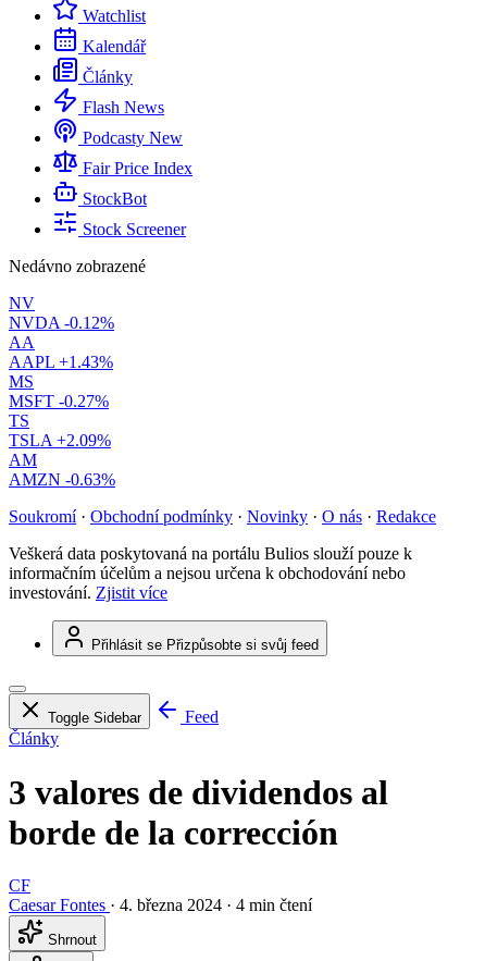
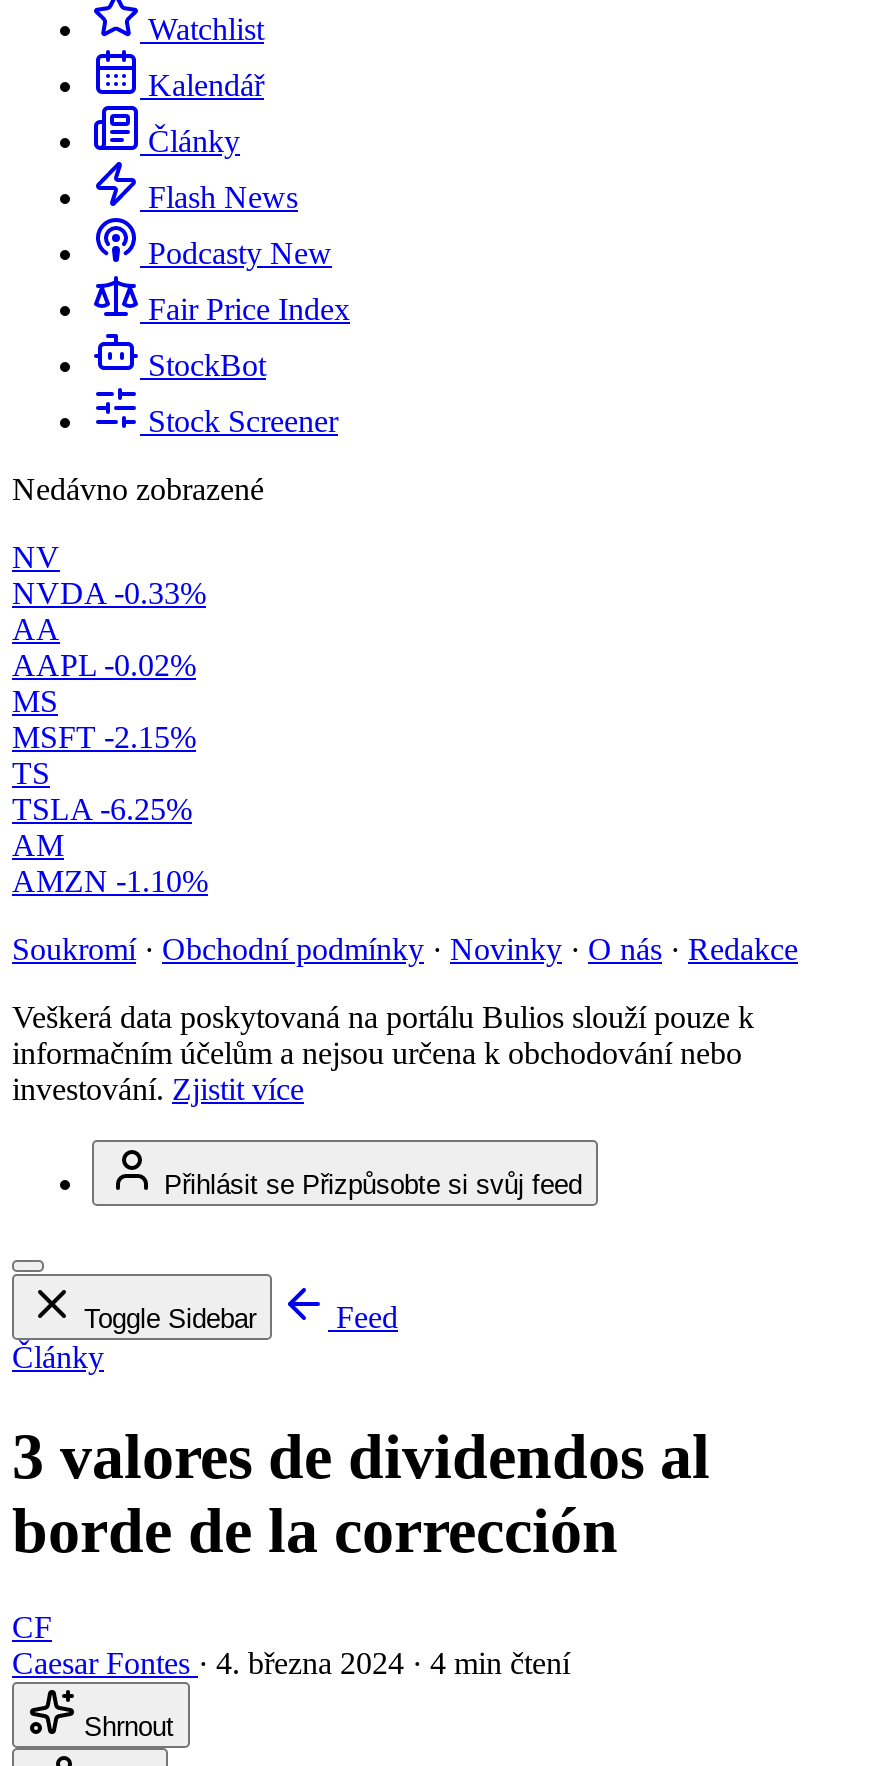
[9,314,114,332] NVDA -0.12% -> [12,576,206,610] NVDA -0.33%
[9,353,113,371] AAPL +1.43% -> [12,648,196,682] AAPL -0.02%
[9,392,109,410] MSFT -0.27% -> [12,720,196,754] MSFT -2.15%
[9,431,111,450] TSLA +2.09% -> [12,792,192,826] TSLA -6.25%
[9,470,115,489] AMZN -0.63% -> [12,864,208,898] AMZN -1.10%

